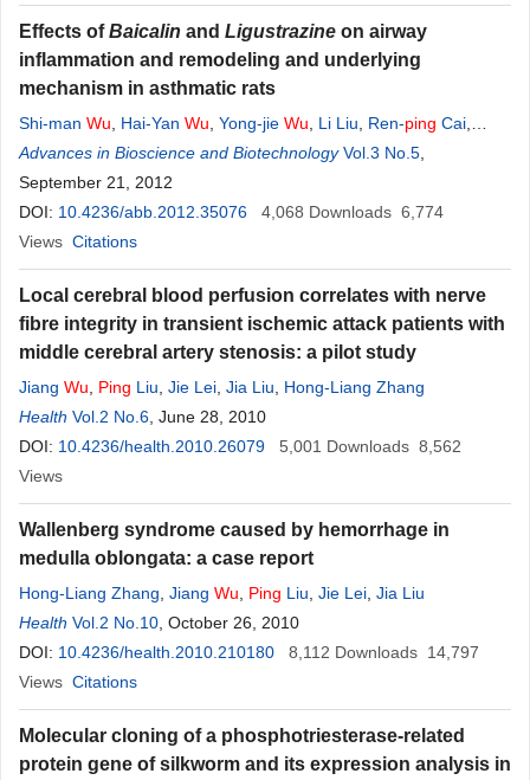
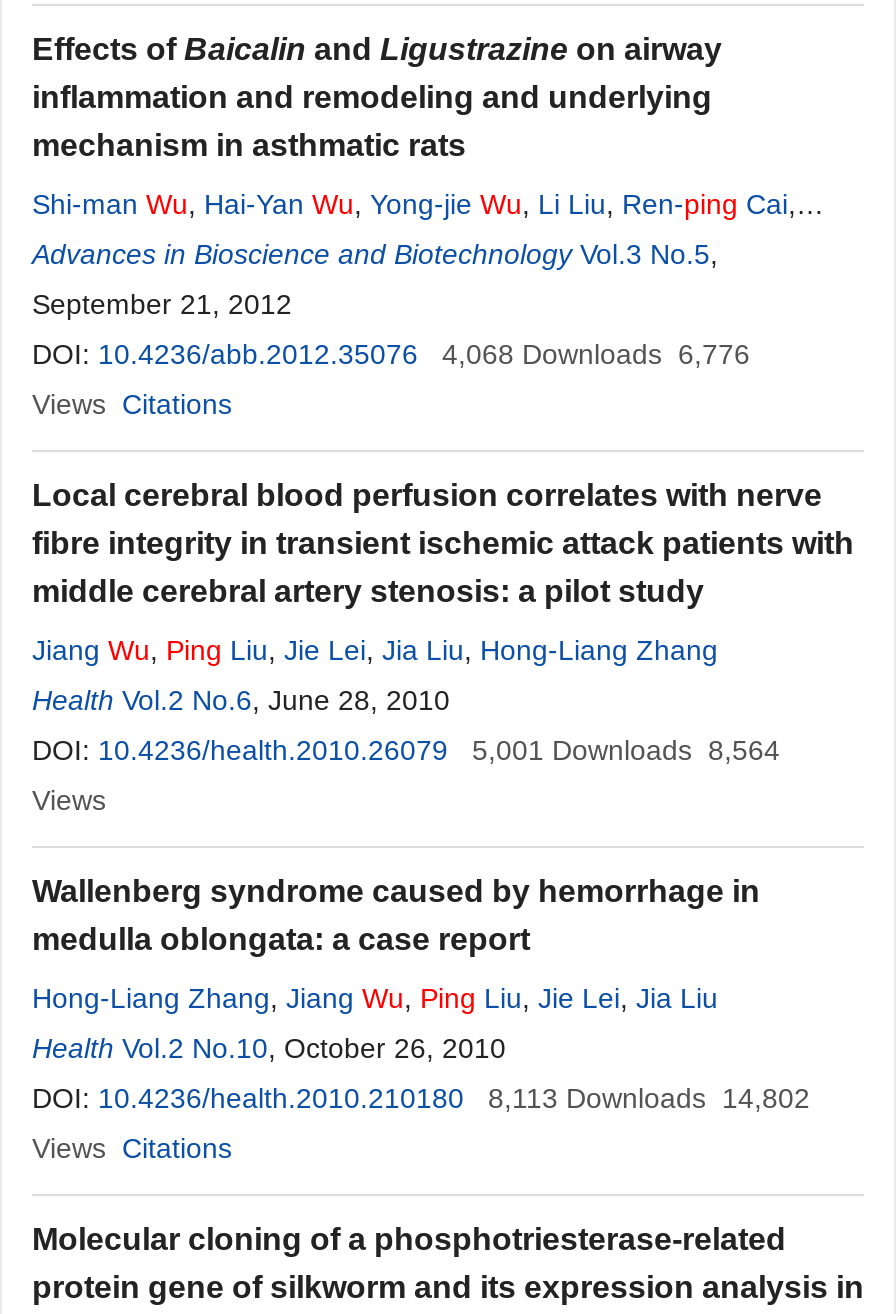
[19,202,444,221] DOI: 10.4236/abb.2012.35076 4,068 Downloads 6,774 -> [32,338,750,370] DOI: 10.4236/abb.2012.35076 4,068 Downloads 6,776
[19,437,461,456] DOI: 10.4236/health.2010.26079 5,001 Downloads 8,562 -> [32,734,780,766] DOI: 10.4236/health.2010.26079 5,001 Downloads 8,564
[19,643,479,662] DOI: 10.4236/health.2010.210180 8,112 Downloads 14,797 -> [32,1082,810,1114] DOI: 10.4236/health.2010.210180 8,113 Downloads 14,802

